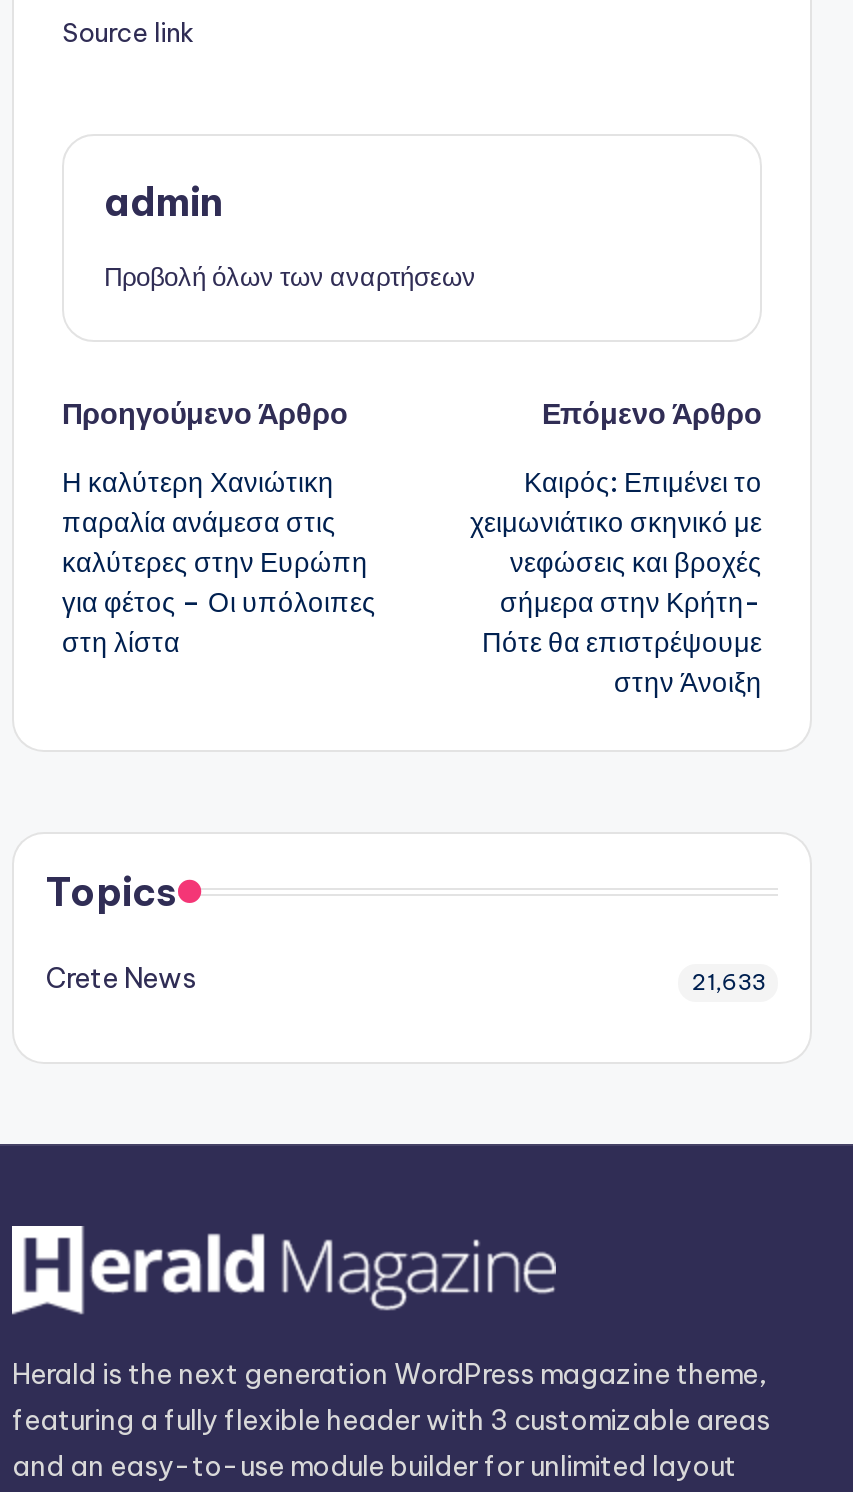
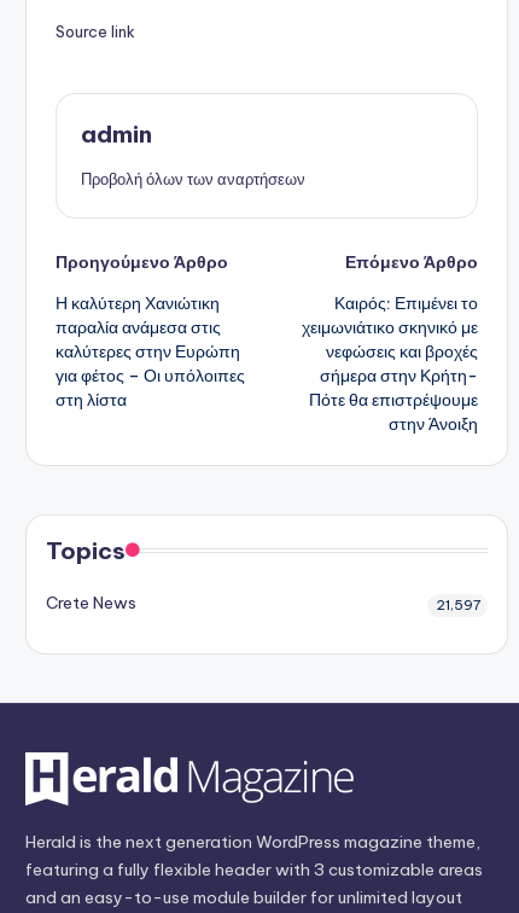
[691,968,765,996] 21,633 -> [435,596,480,613] 21,597

